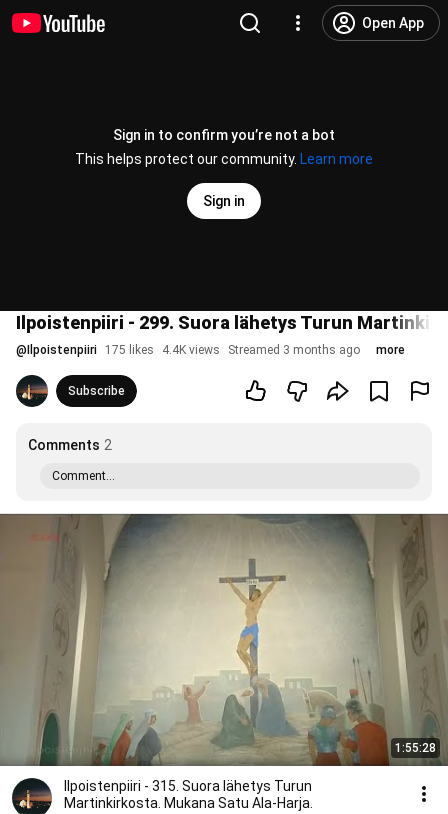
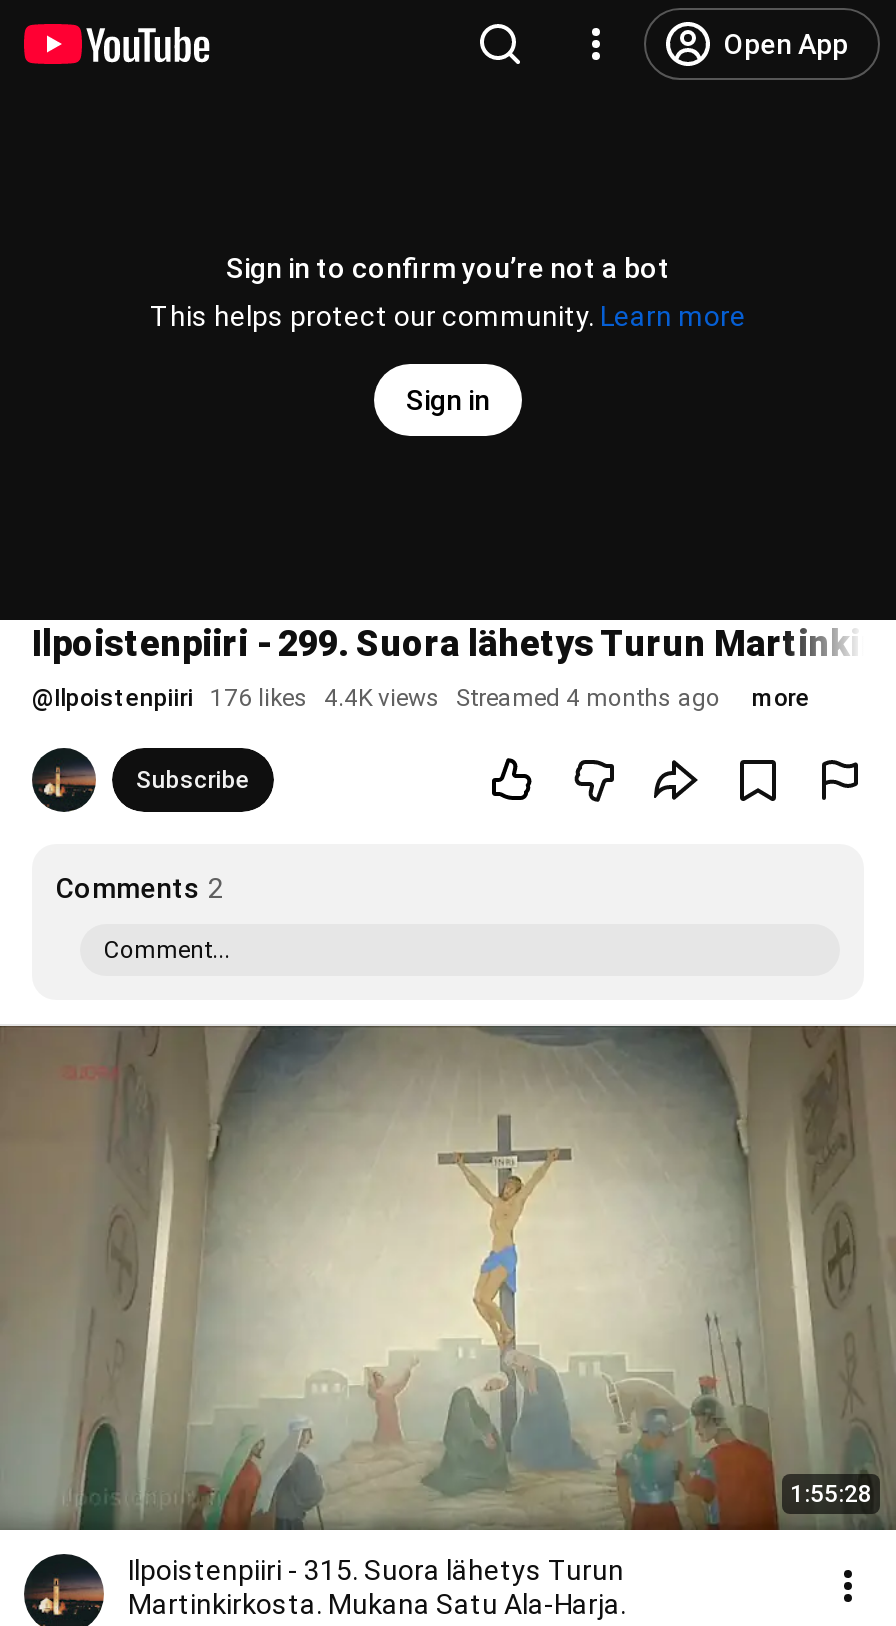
[16,343,360,357] @Ilpoistenpiiri 175 likes 4.4K views Streamed 3 months ago -> [32,684,720,712] @Ilpoistenpiiri 176 likes 4.4K views Streamed 4 months ago

